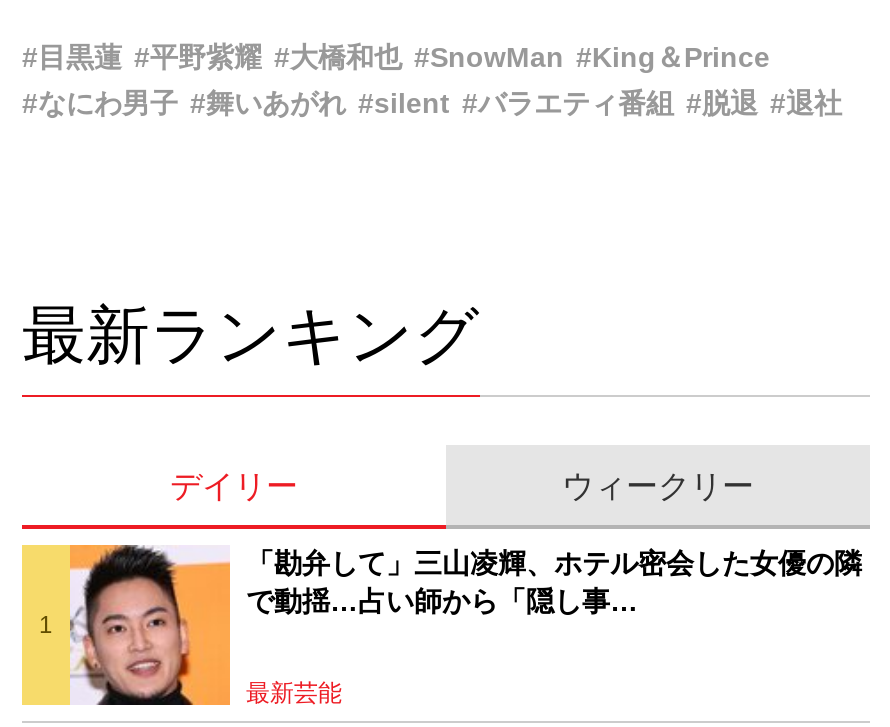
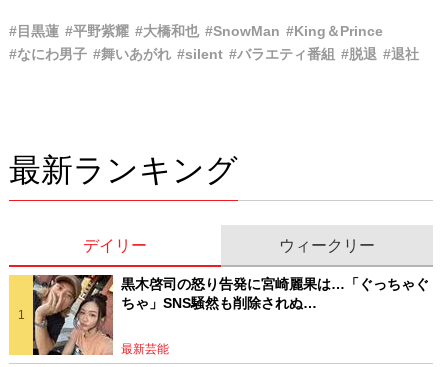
[68,543,862,707] [image] | 「勘弁して」三山凌輝、ホテル密会した女優の隣 | で動揺…占い師から「隠し事… -> [32,274,429,356] [image] | 黒木啓司の怒り告発に宮崎麗果は…「ぐっちゃぐ | ちゃ」SNS騒然も削除されぬ…

